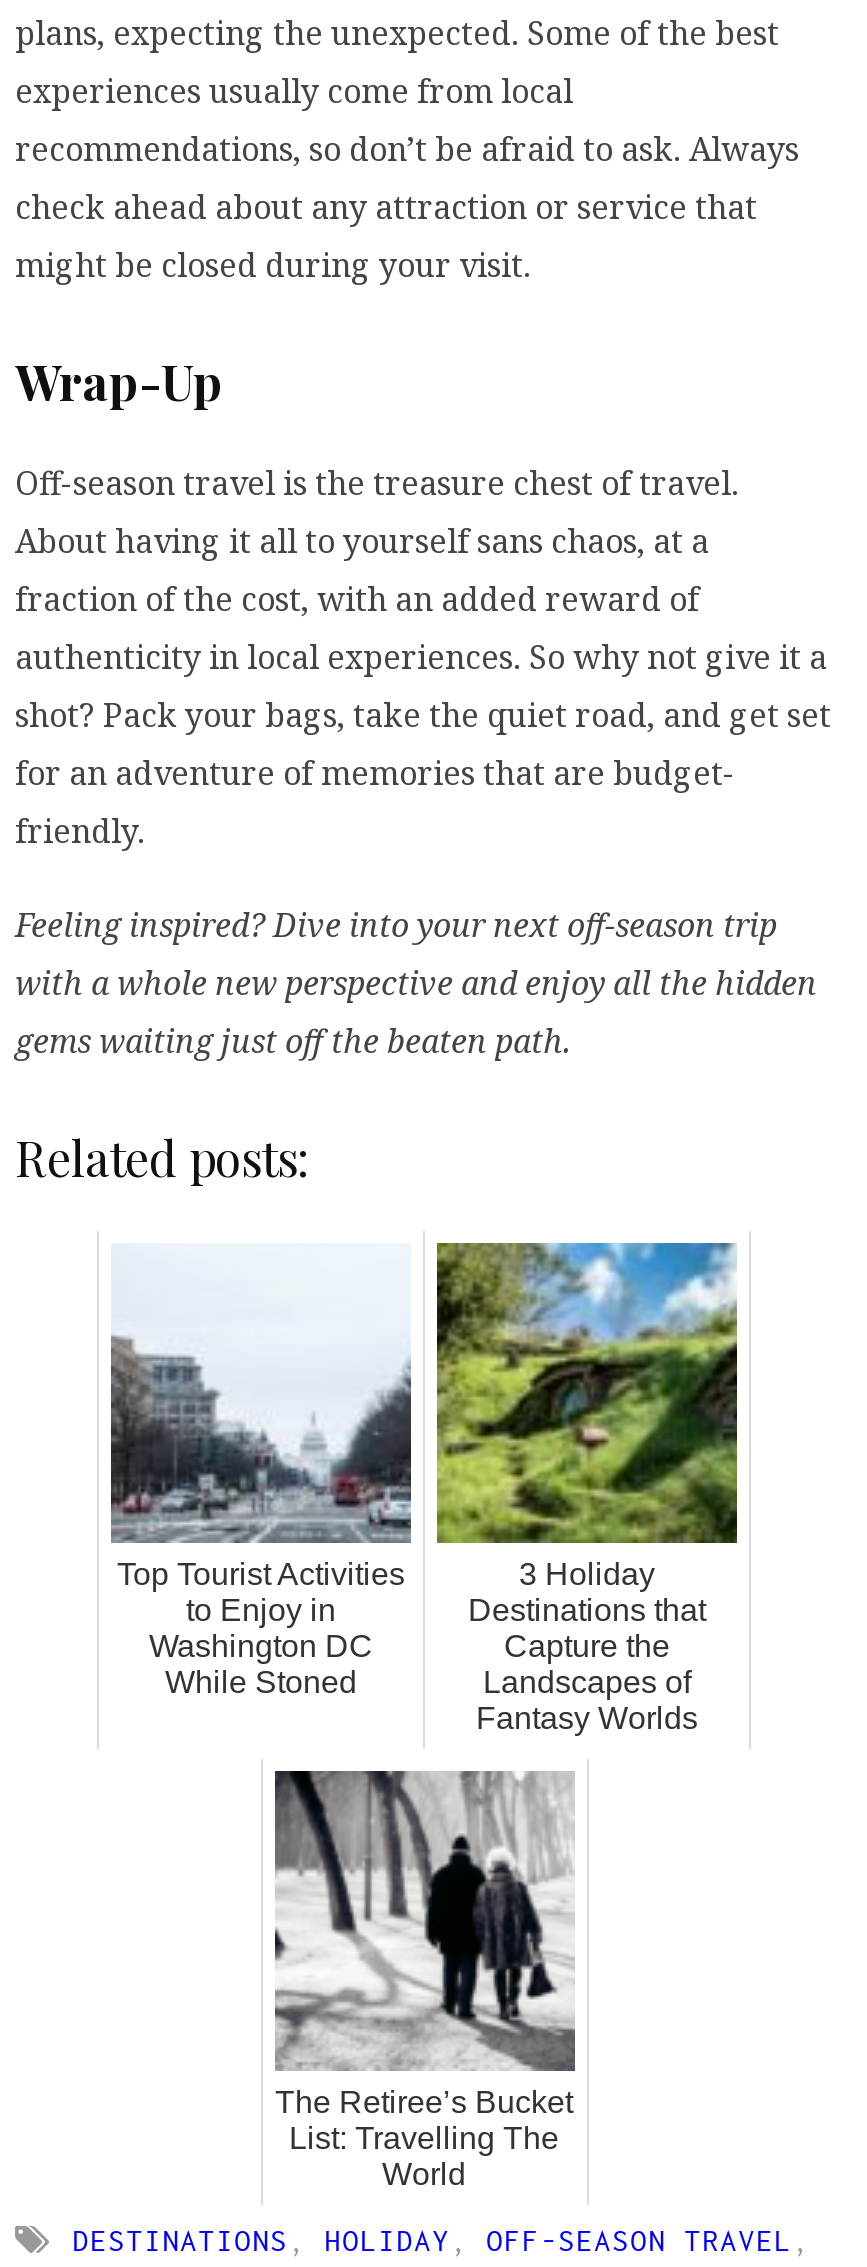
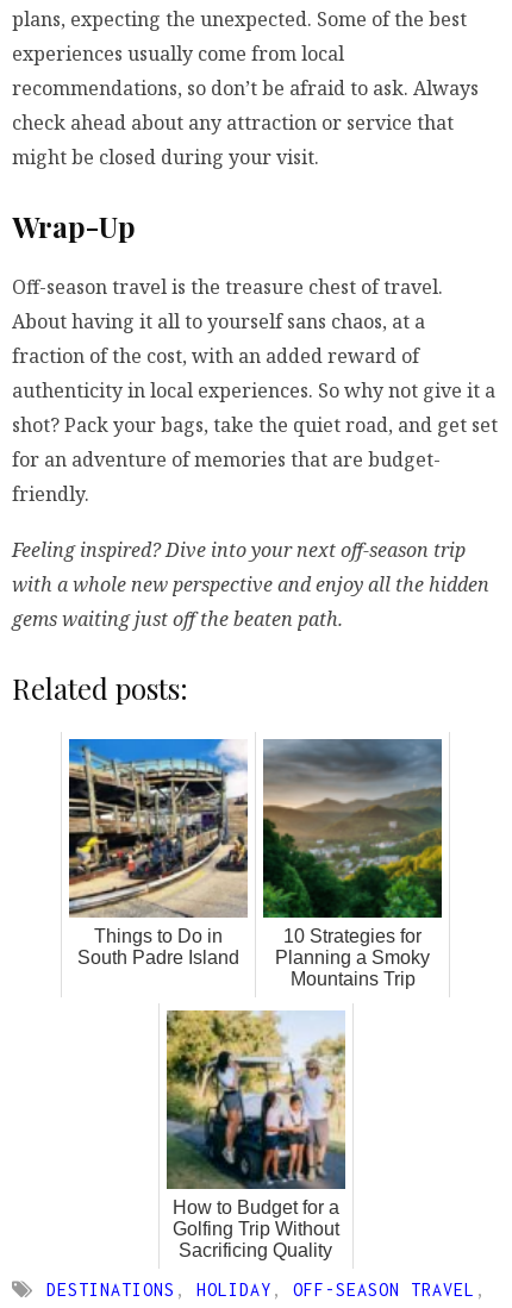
[435,1242,739,1734] [image] | 3 Holiday | Destinations that | Capture the | Landscapes of | Fantasy Worlds -> [262,738,443,989] [image] | 10 Strategies for | Planning a Smoky | Mountains Trip
[111,1280,413,1542] [image] -> [68,738,249,875] [image]
[117,1556,405,1698] Top Tourist Activities | to Enjoy in | Washington DC | While Stoned -> [77,926,239,968] Things to Do in | South Padre Island
[275,1770,573,1998] [image] -> [166,1010,346,1189] [image]
[275,2084,573,2190] The Retiree’s Bucket | List: Travelling The | World -> [172,1197,339,1261] How to Budget for a | Golfing Trip Without | Sacrificing Quality

